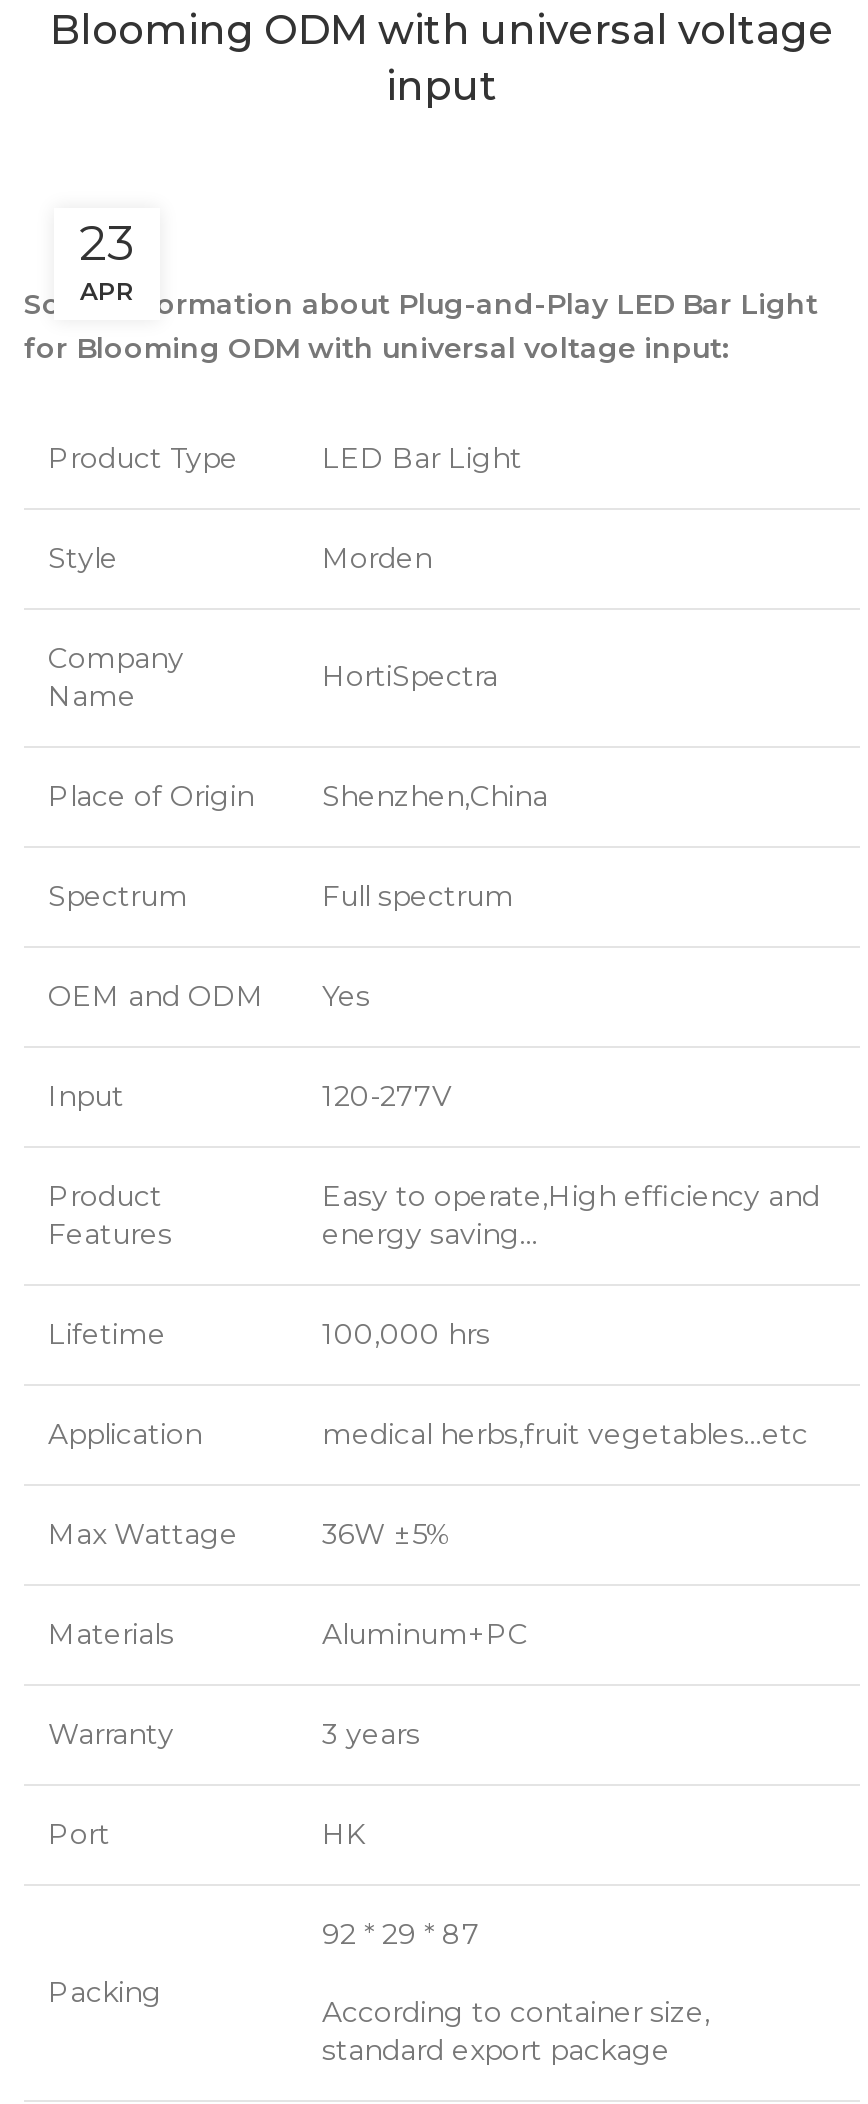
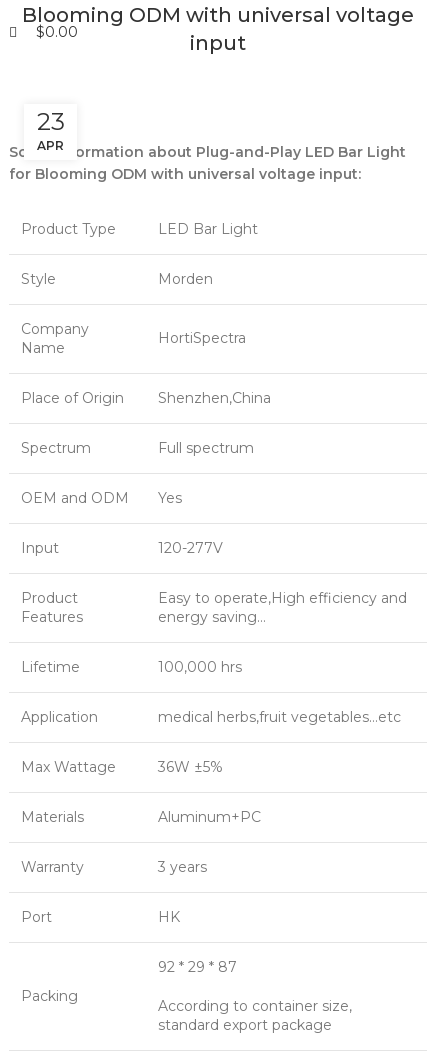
none -> [36,23,78,41] $0.00

